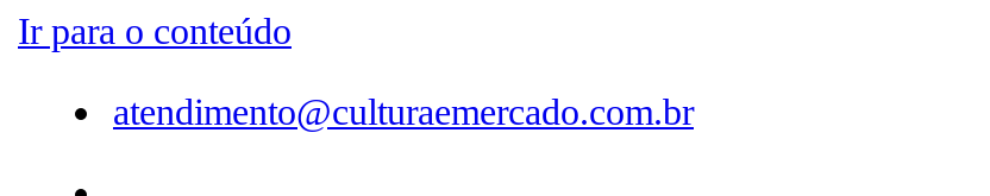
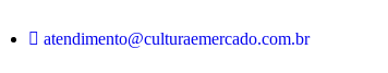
[18,11,292,51] Ir para o conteúdo -> none

